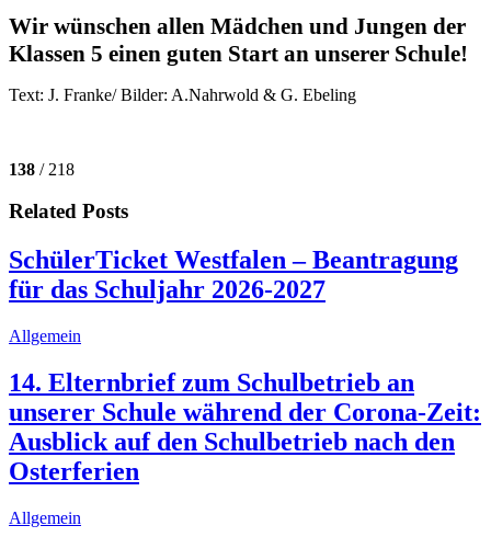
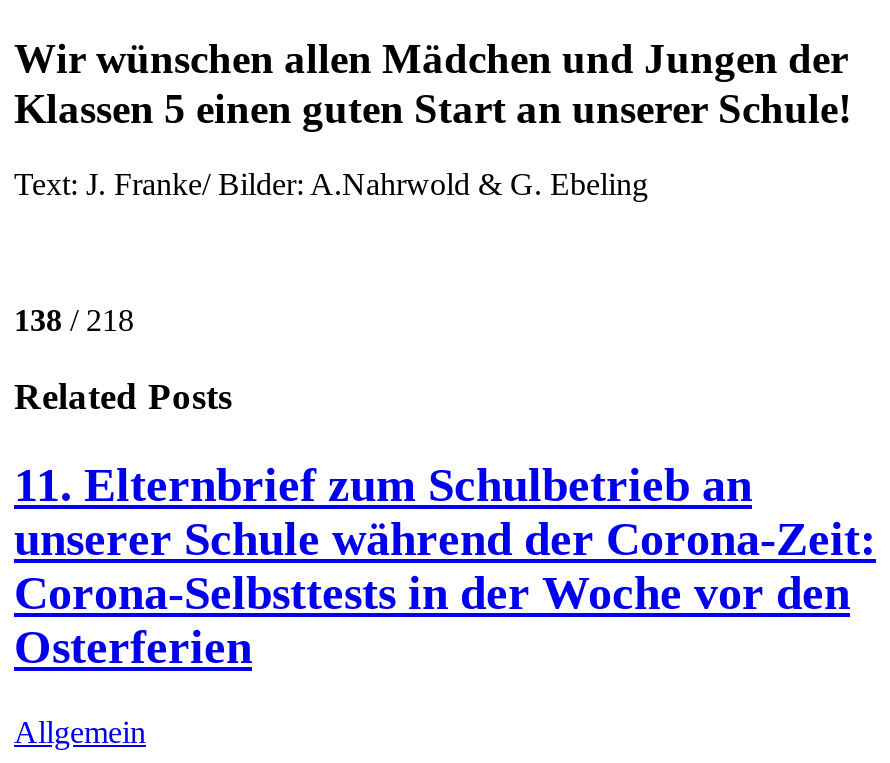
[9,246,458,397] SchülerTicket Westfalen – Beantragung | für das Schuljahr 2026-2027 | Allgemein | 14. Elternbrief zum Schulbetrieb an -> [14,459,752,511] 11. Elternbrief zum Schulbetrieb an
[9,428,455,456] Ausblick auf den Schulbetrieb nach den -> [14,567,850,619] Corona-Selbsttests in der Woche vor den

